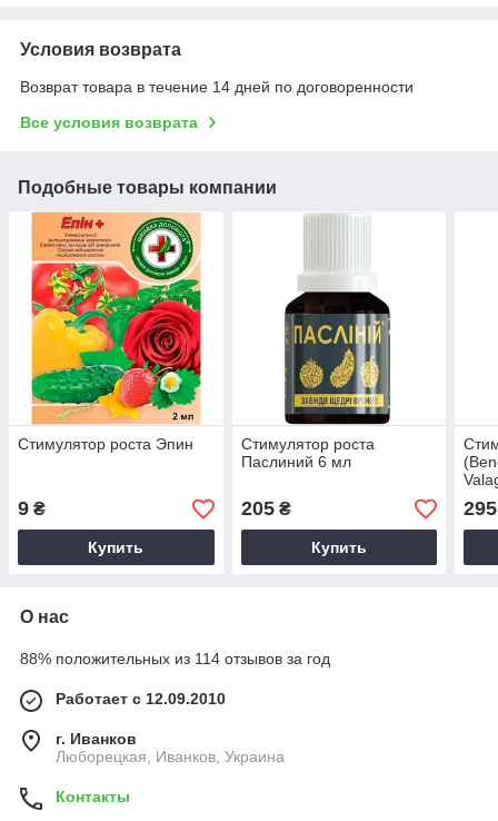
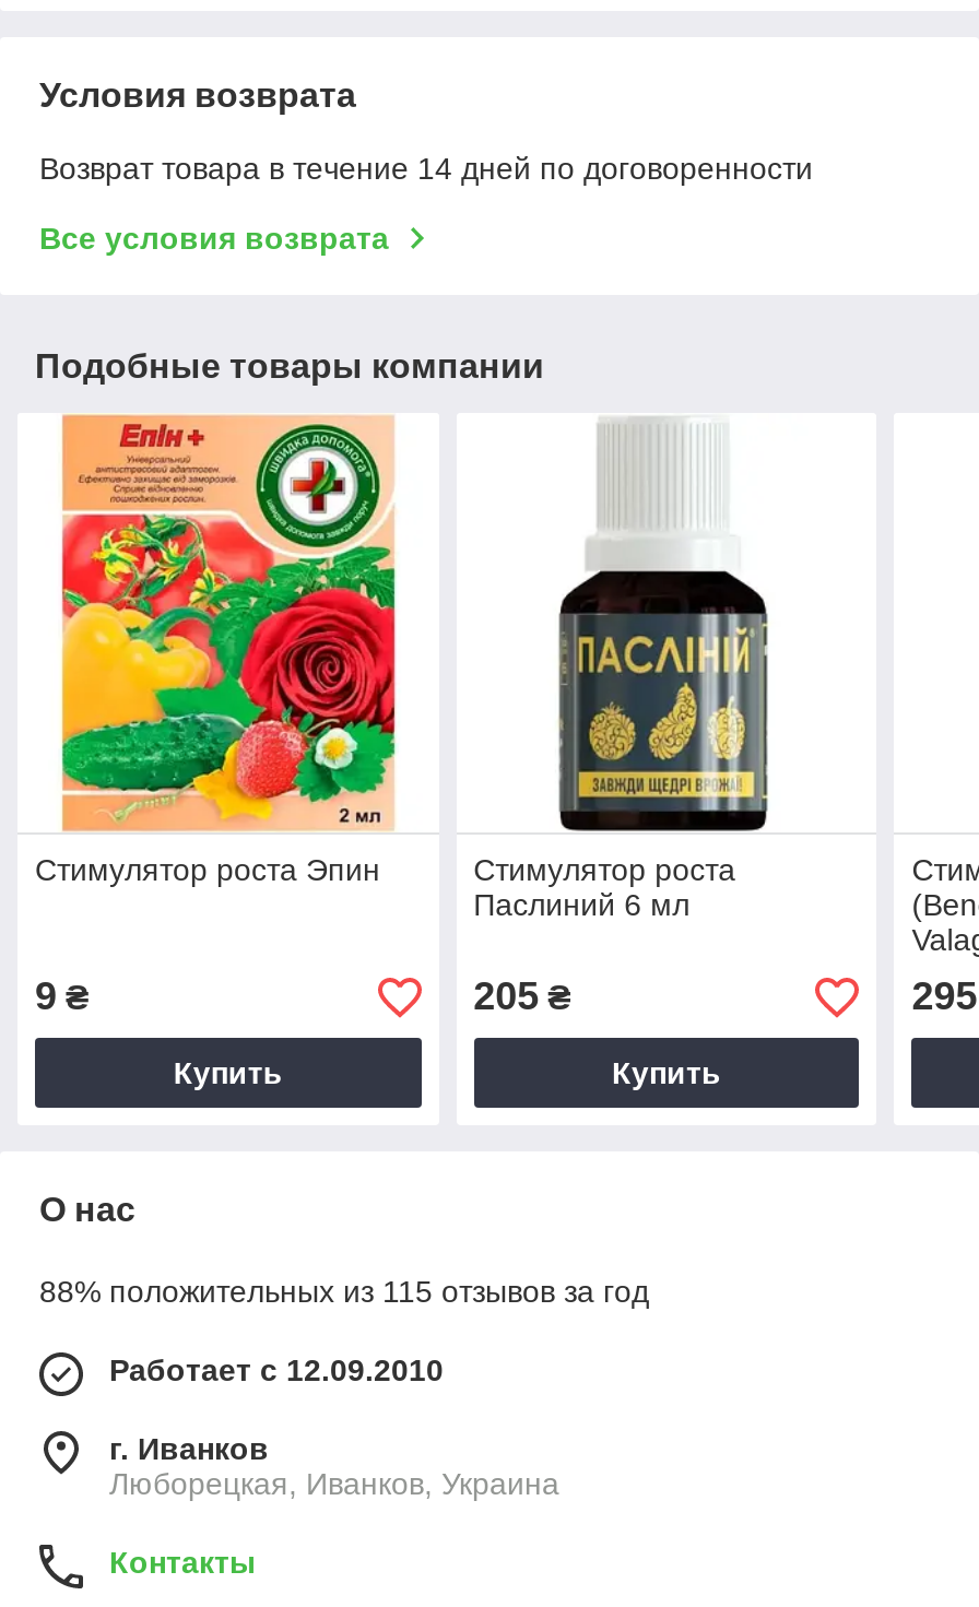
[20,650,330,668] 88% положительных из 114 отзывов за год -> [39,1275,649,1310] 88% положительных из 115 отзывов за год

